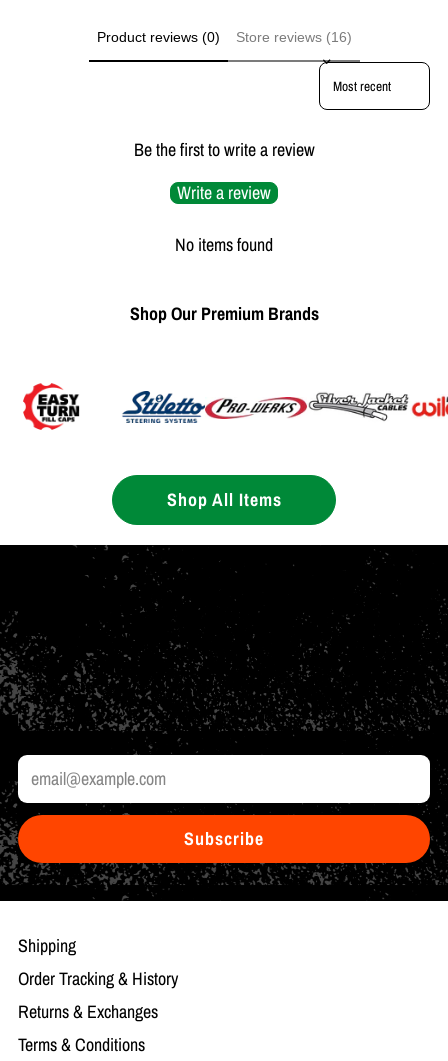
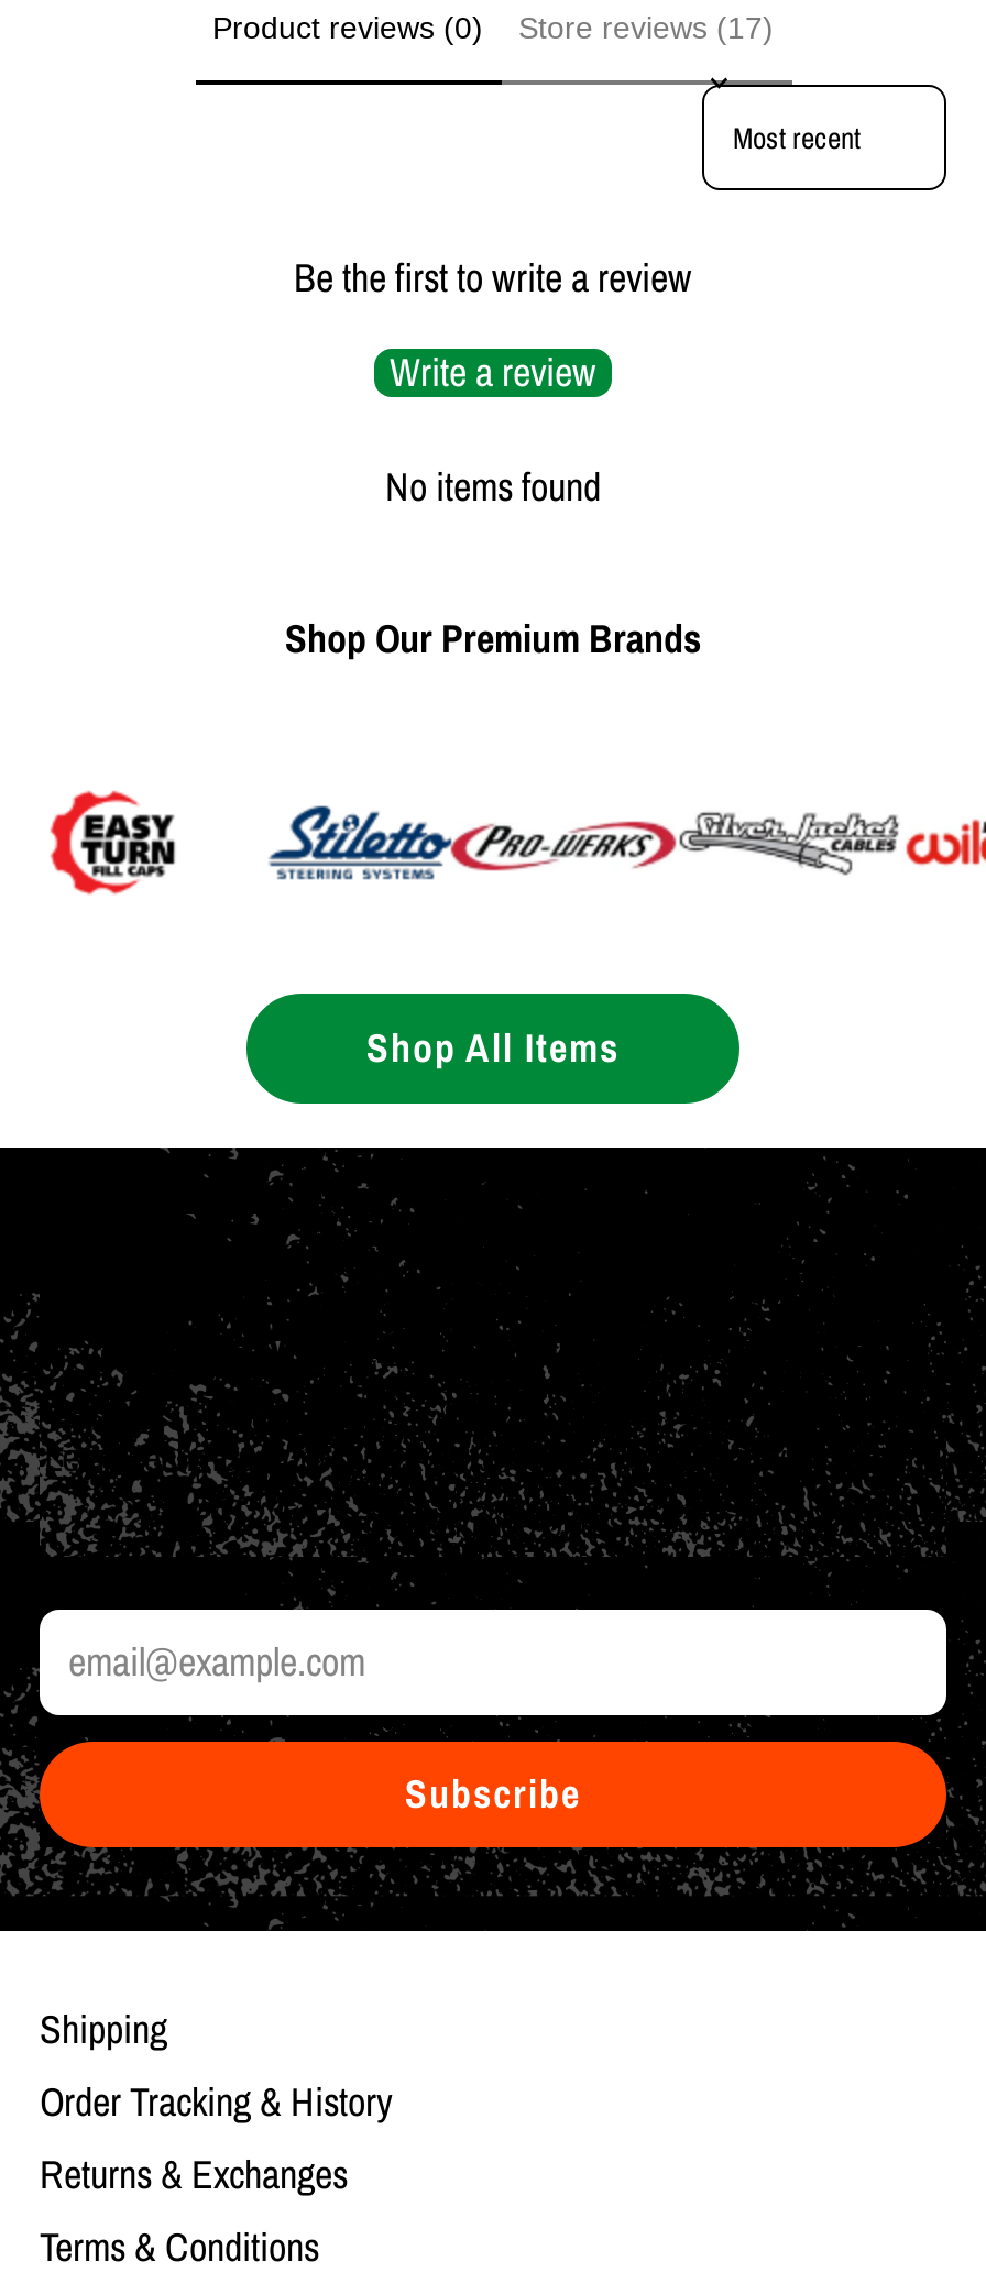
[235,29,351,45] Store reviews (16) -> [518,10,774,45] Store reviews (17)

